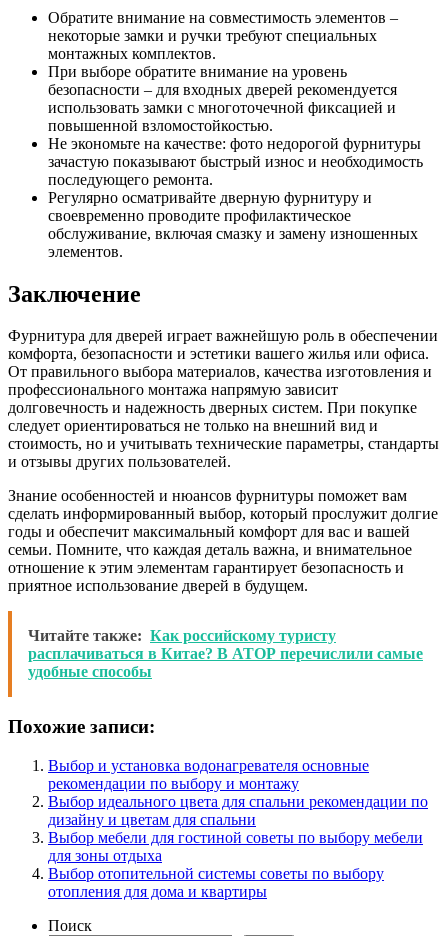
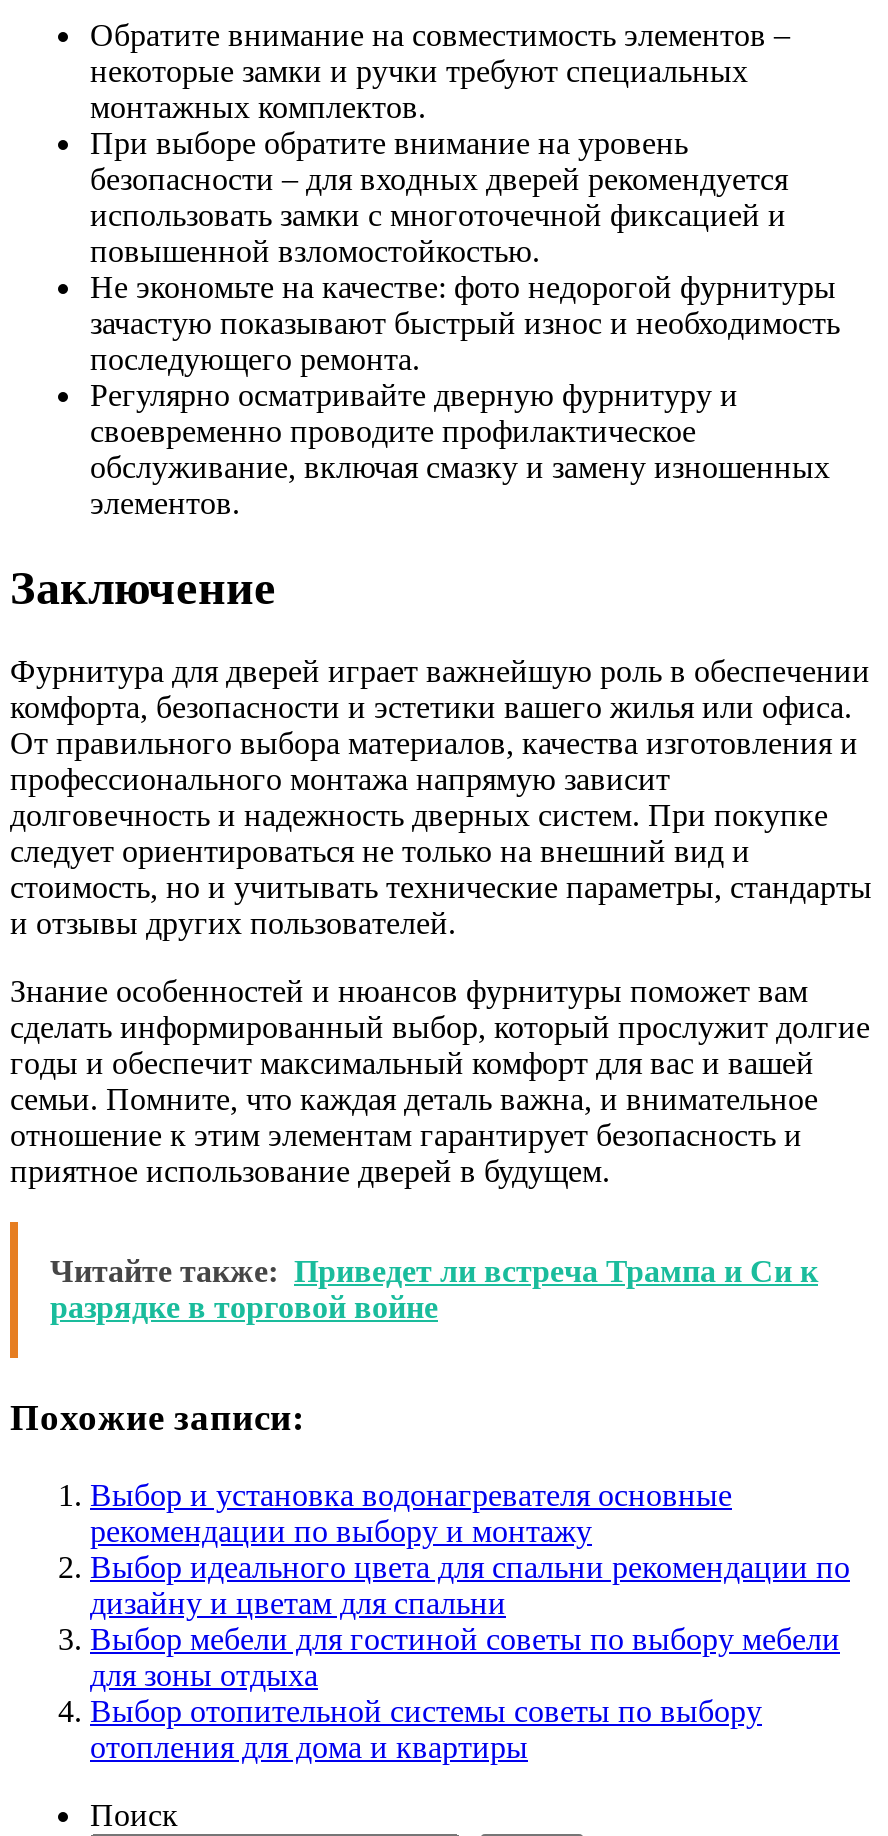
[28,627,423,680] Читайте также: Как российскому туристу | расплачиваться в Китае? В АТОР перечислили самые | удобные способы -> [50,1255,818,1325] Читайте также: Приведет ли встреча Трампа и Си к | разрядке в торговой войне

